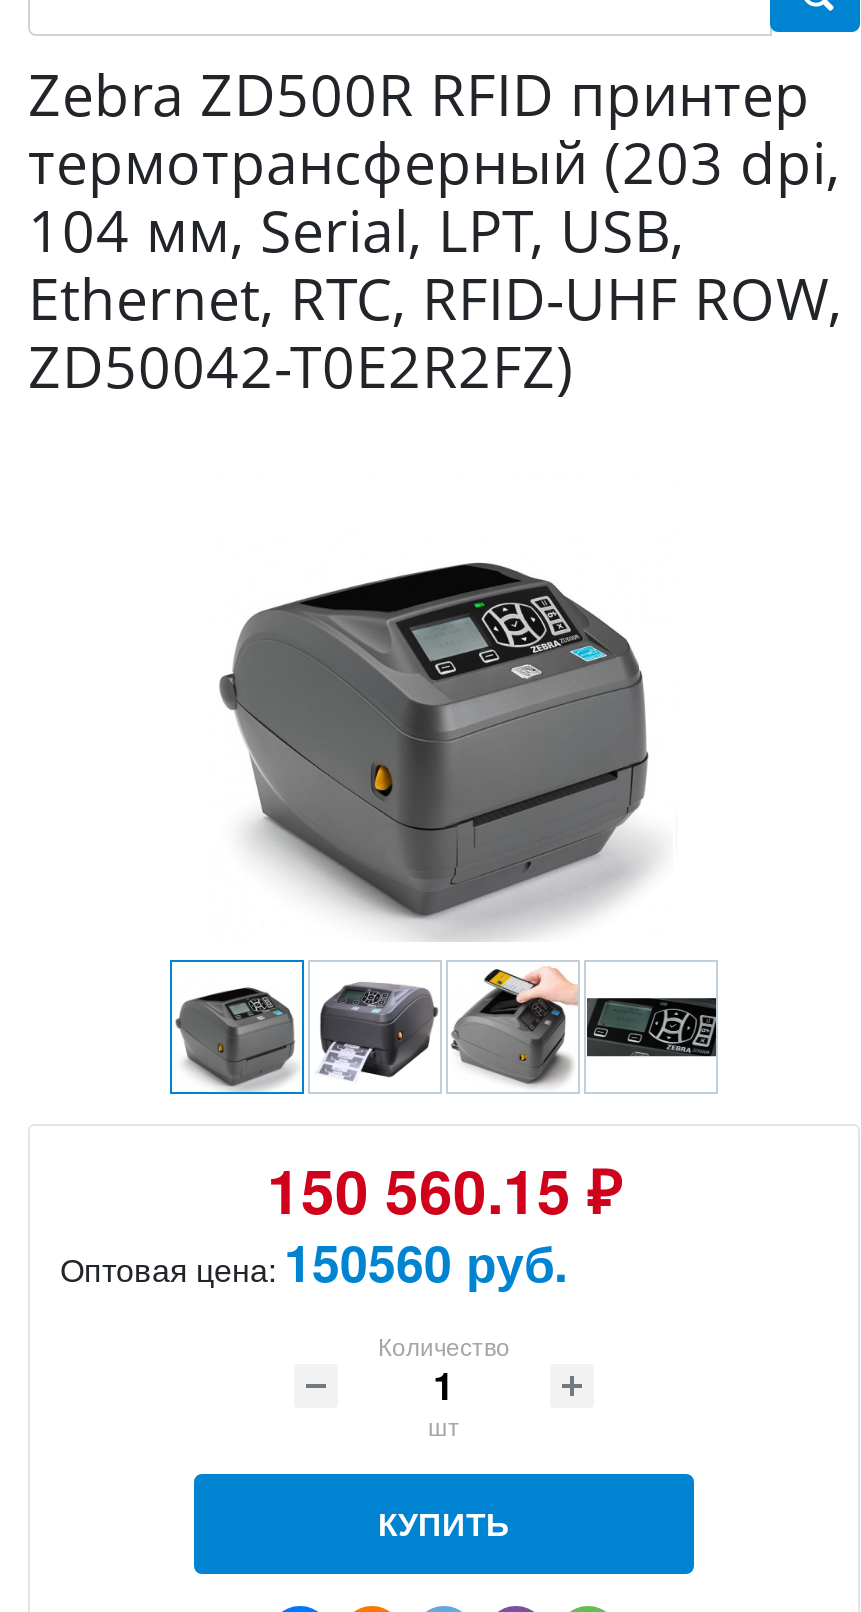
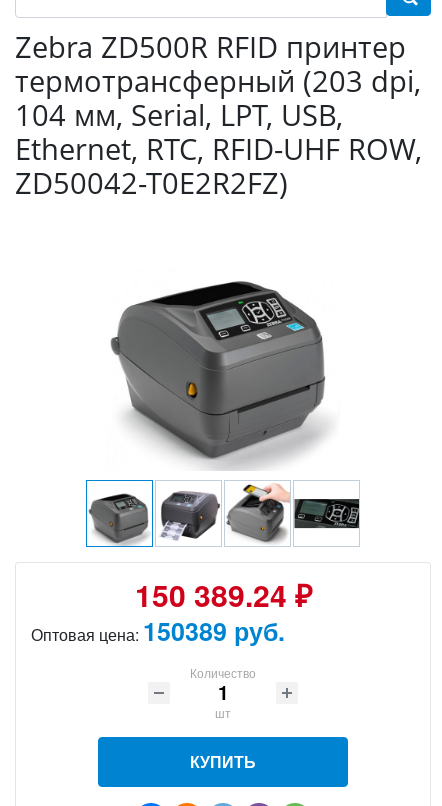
[267,1146,621,1232] 150 560.15 ₽ -> [134,573,311,616] 150 389.24 ₽
[60,1226,568,1298] Оптовая цена: 150560 руб. -> [31,613,285,649] Оптовая цена: 150389 руб.

